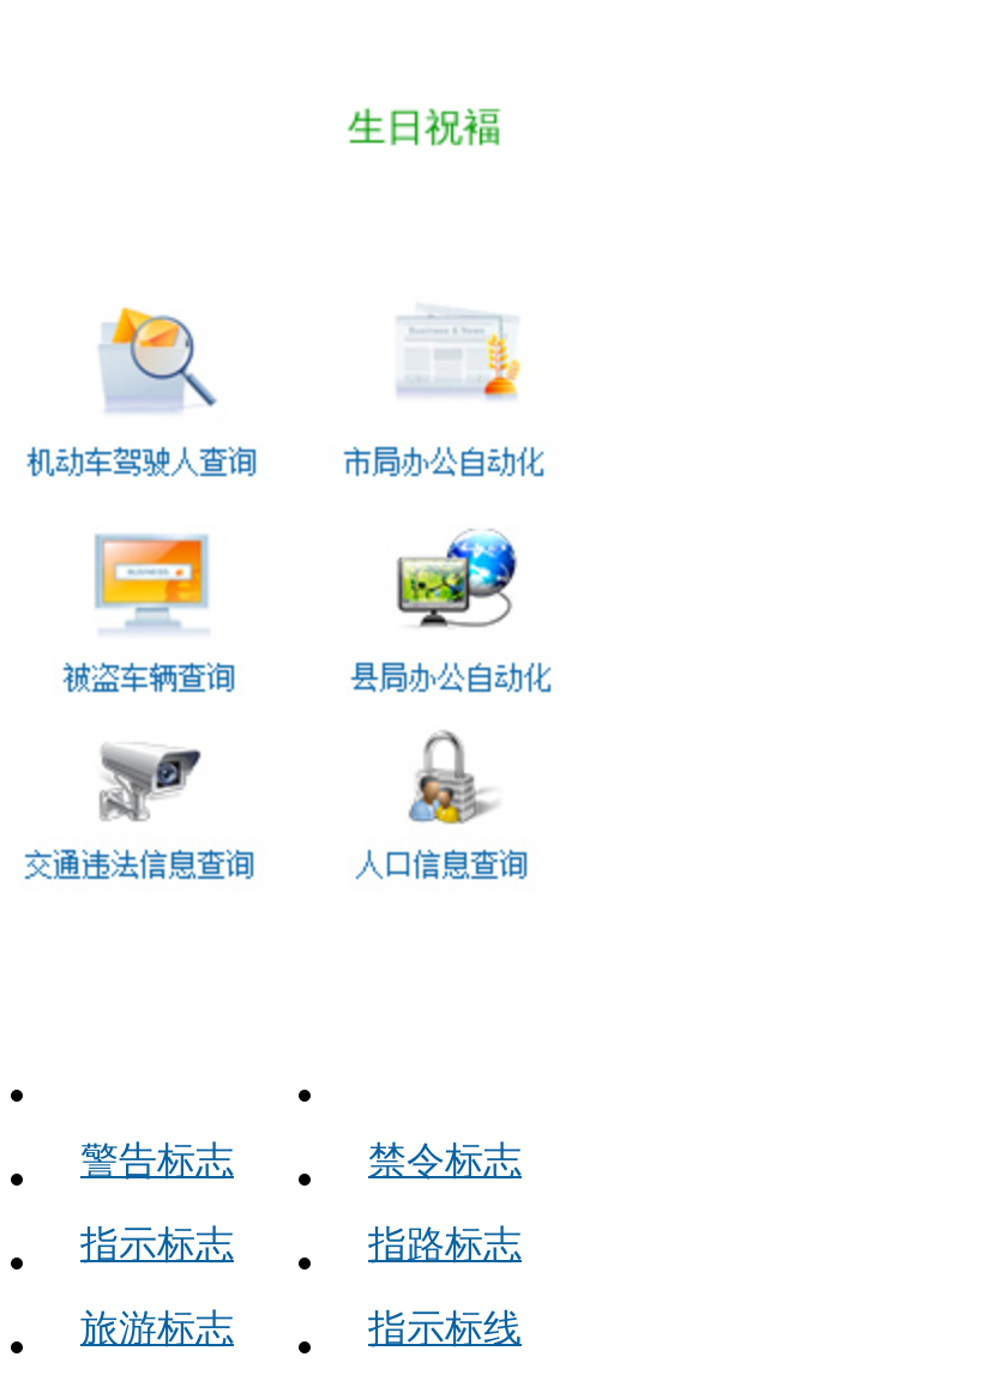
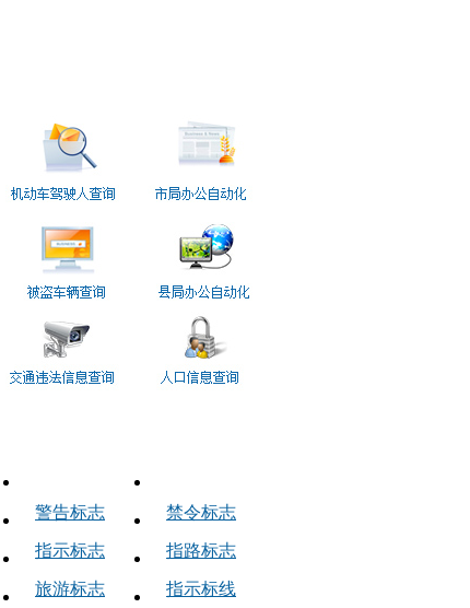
[305,107,459,147] 生日祝褔 -> none

